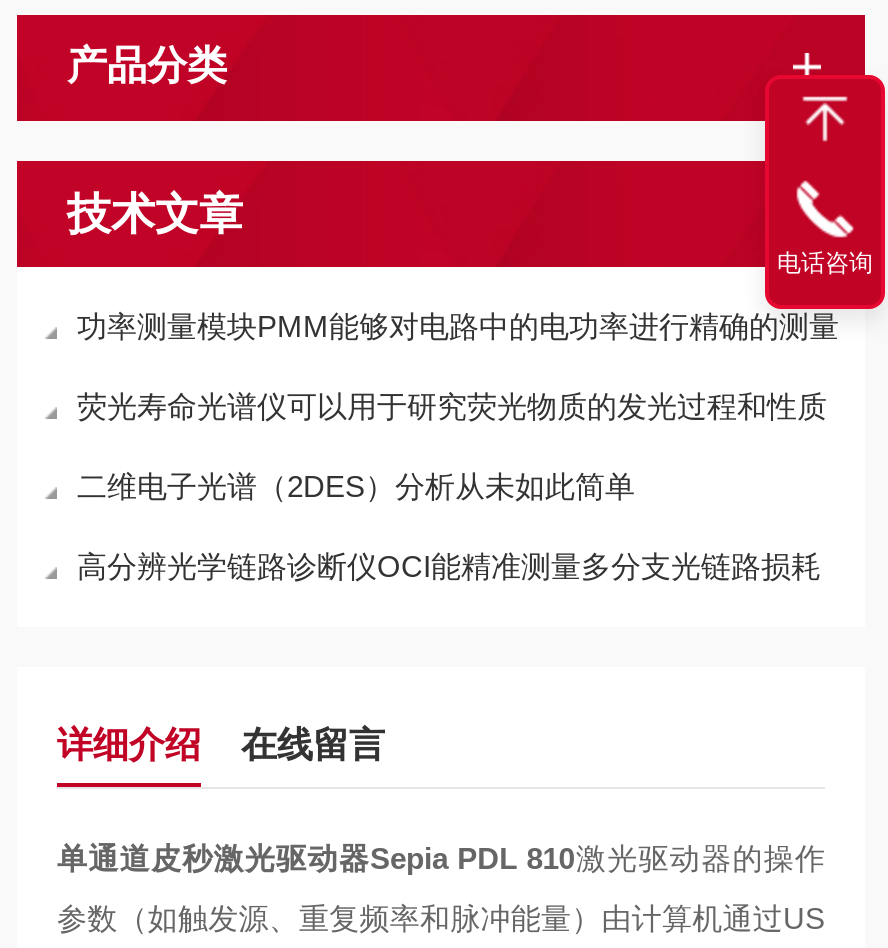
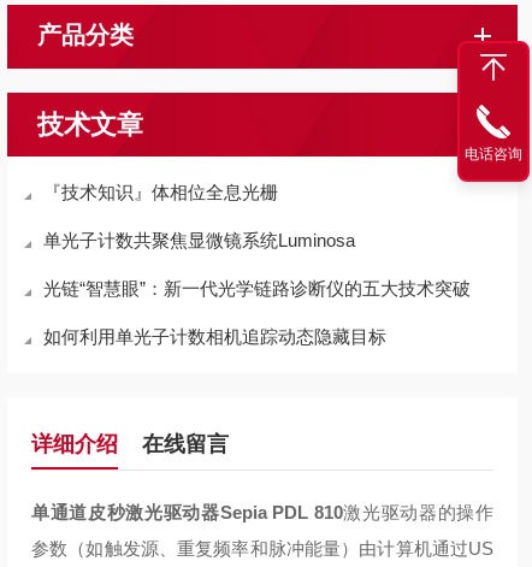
[77,309,839,343] 功率测量模块PMM能够对电路中的电功率进行精确的测量 -> [43,182,278,202] 『技术知识』体相位全息光栅
[77,389,827,423] 荧光寿命光谱仪可以用于研究荧光物质的发光过程和性质 -> [43,230,355,250] 单光子计数共聚焦显微镜系统Luminosa
[77,469,635,503] 二维电子光谱（2DES）分析从未如此简单 -> [43,278,471,299] 光链“智慧眼”：新一代光学链路诊断仪的五大技术突破
[77,549,821,583] 高分辨光学链路诊断仪OCI能精准测量多分支光链路损耗 -> [43,326,386,347] 如何利用单光子计数相机追踪动态隐藏目标

